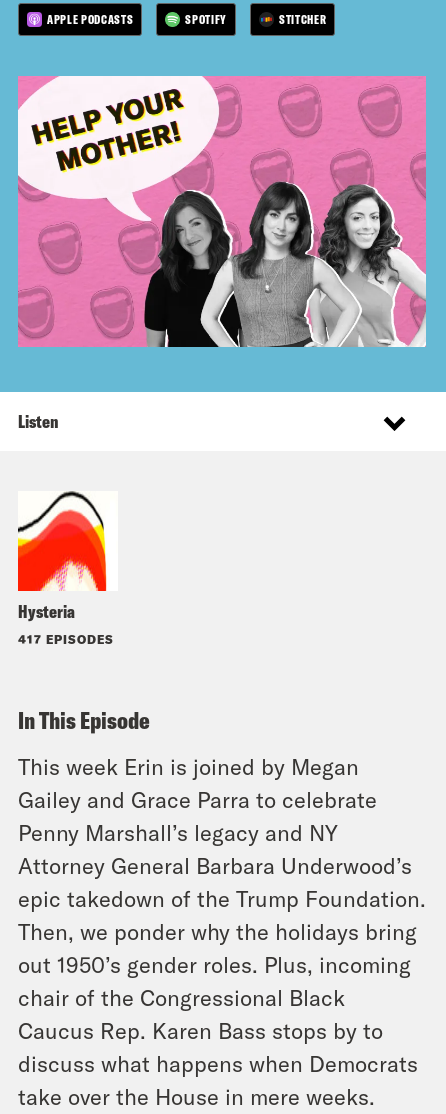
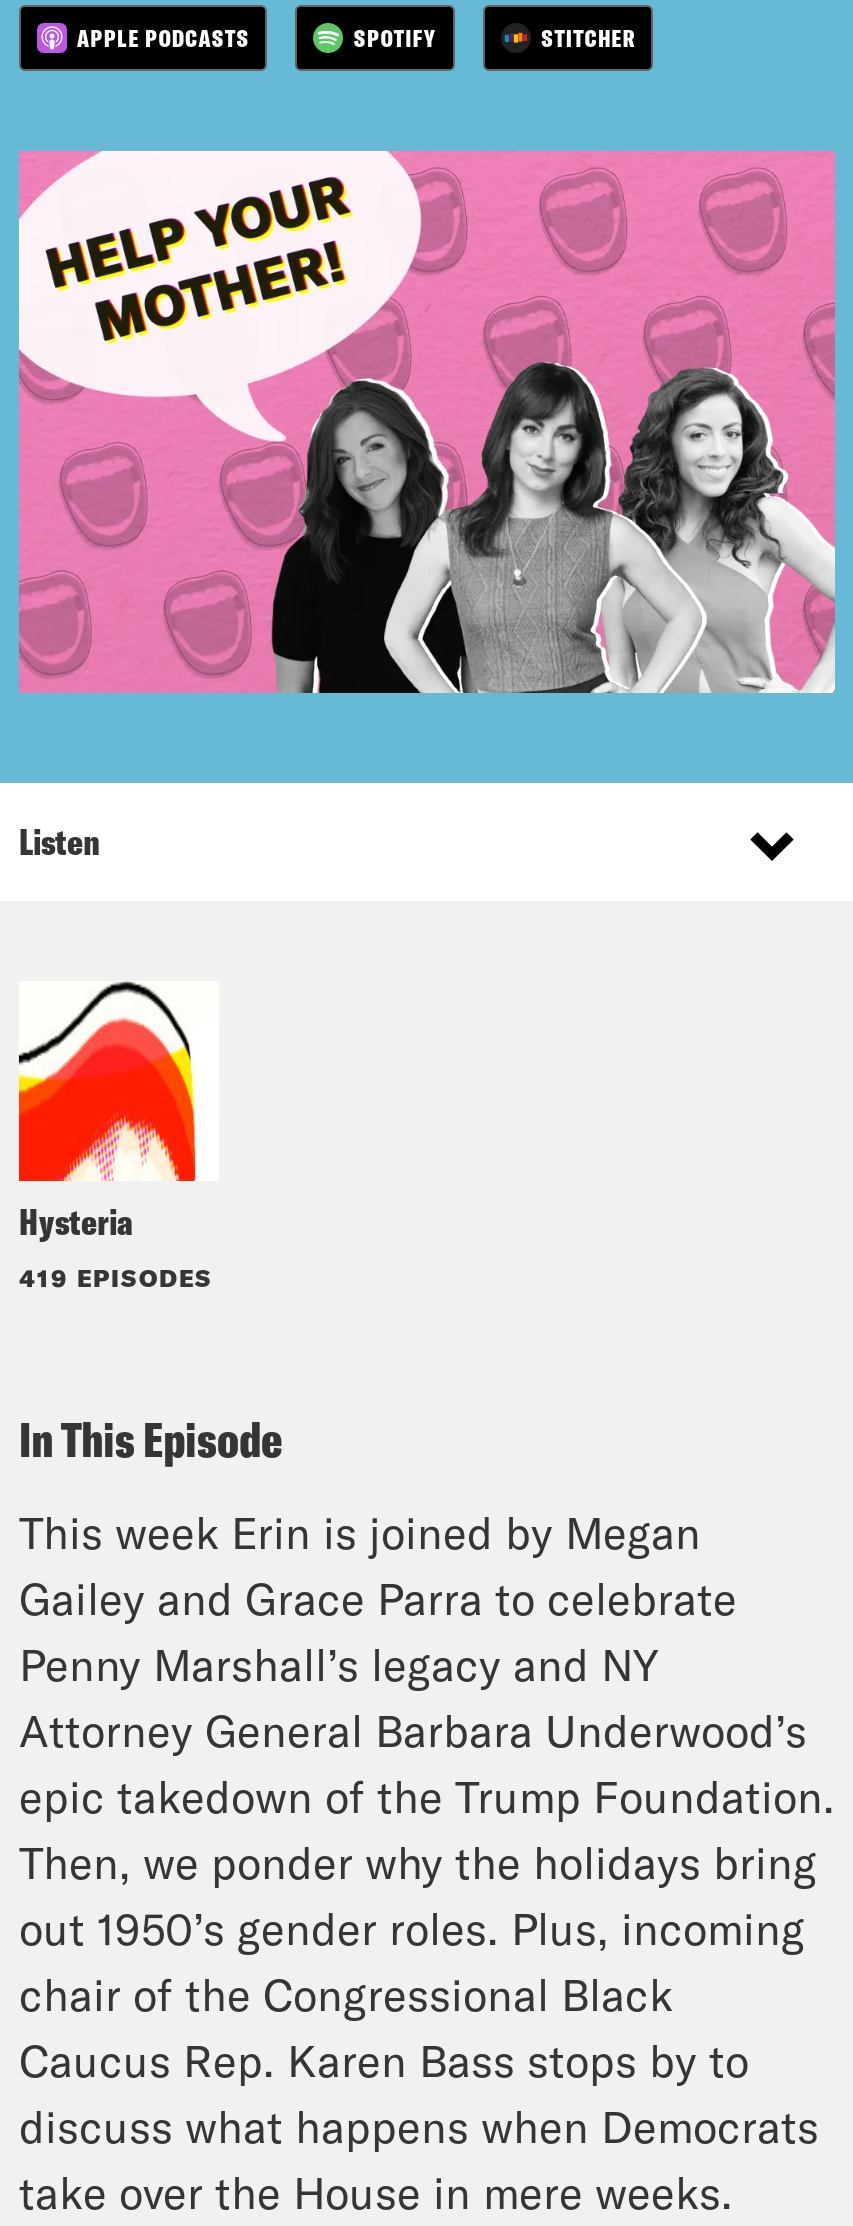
[18,632,114,646] 417 EPISODES -> [19,1263,213,1291] 419 EPISODES

